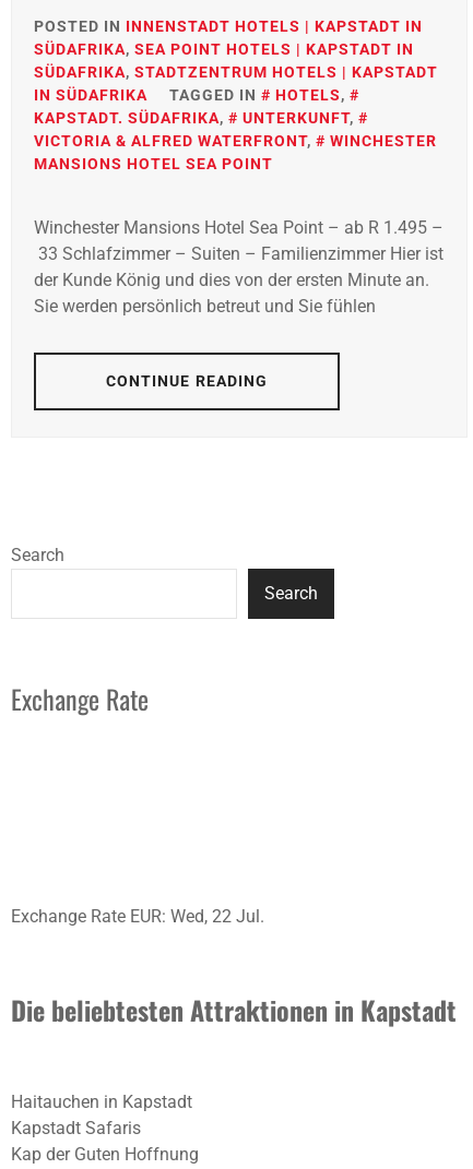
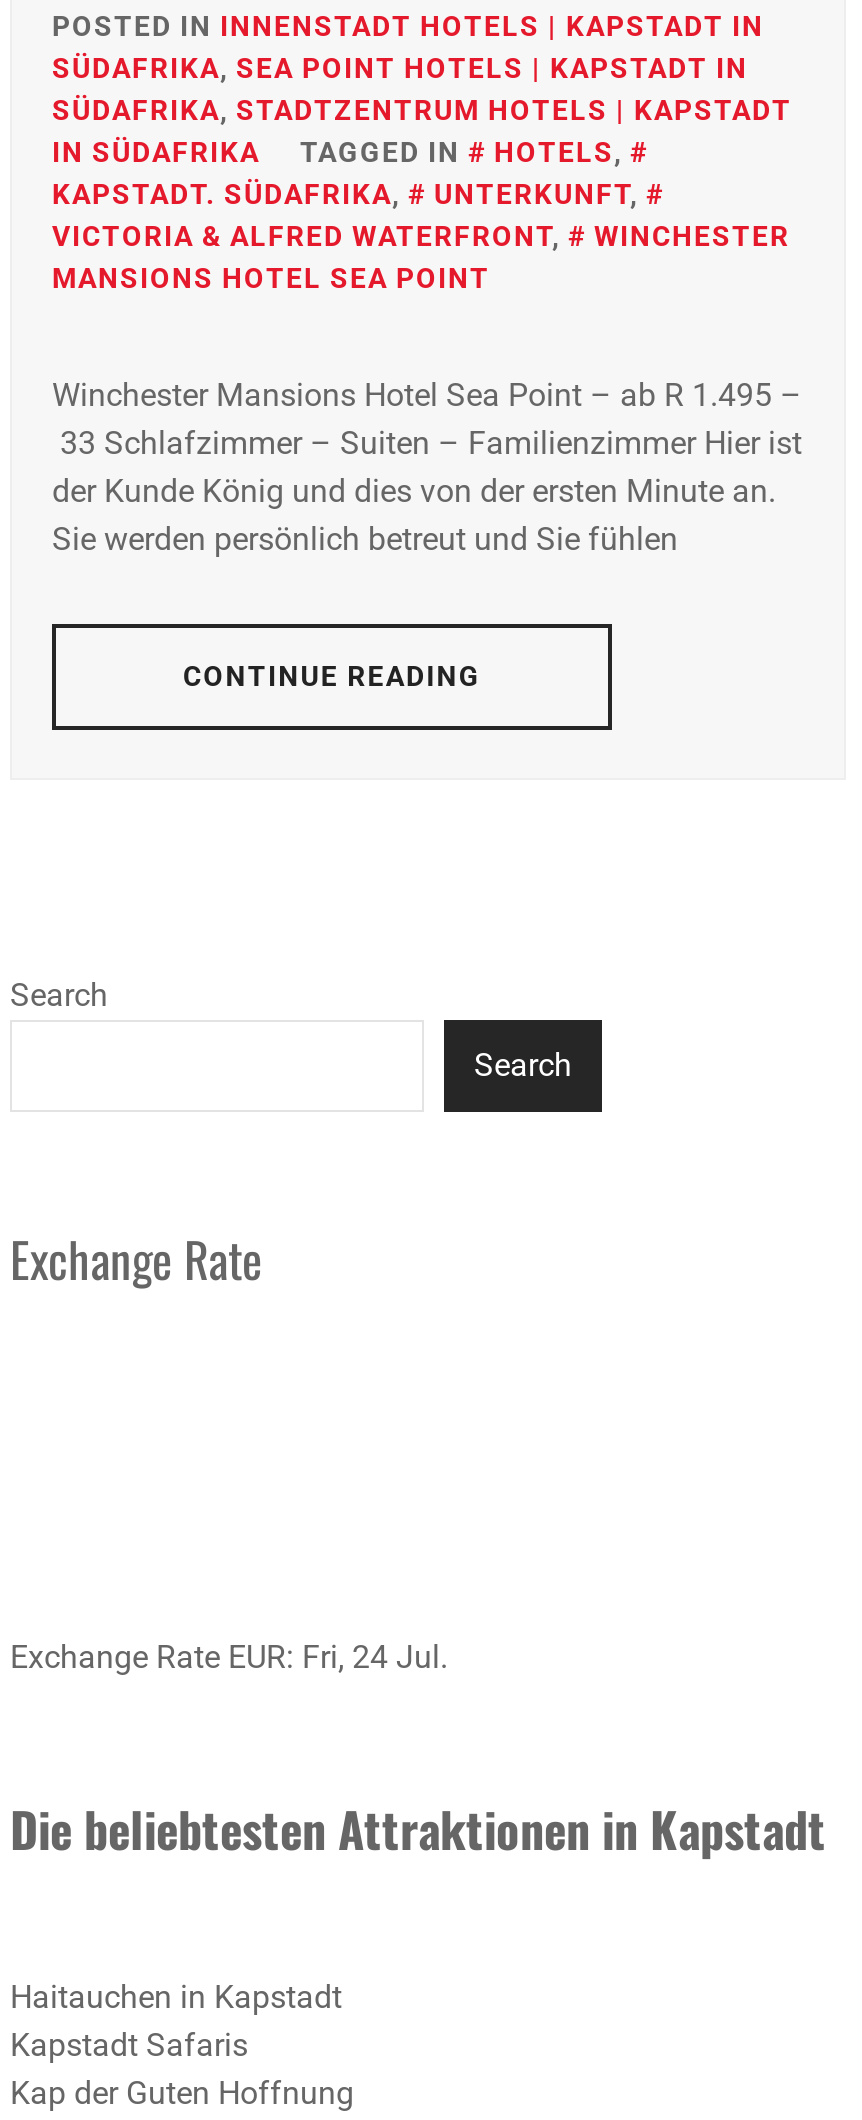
[11,906,264,927] Exchange Rate EUR: Wed, 22 Jul. -> [10,1638,448,1676] Exchange Rate EUR: Fri, 24 Jul.

